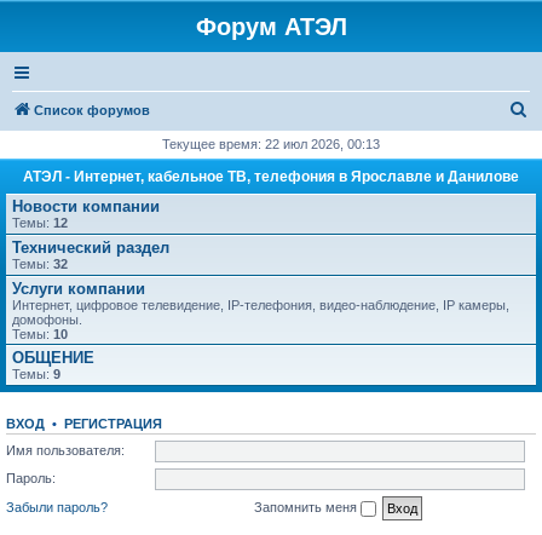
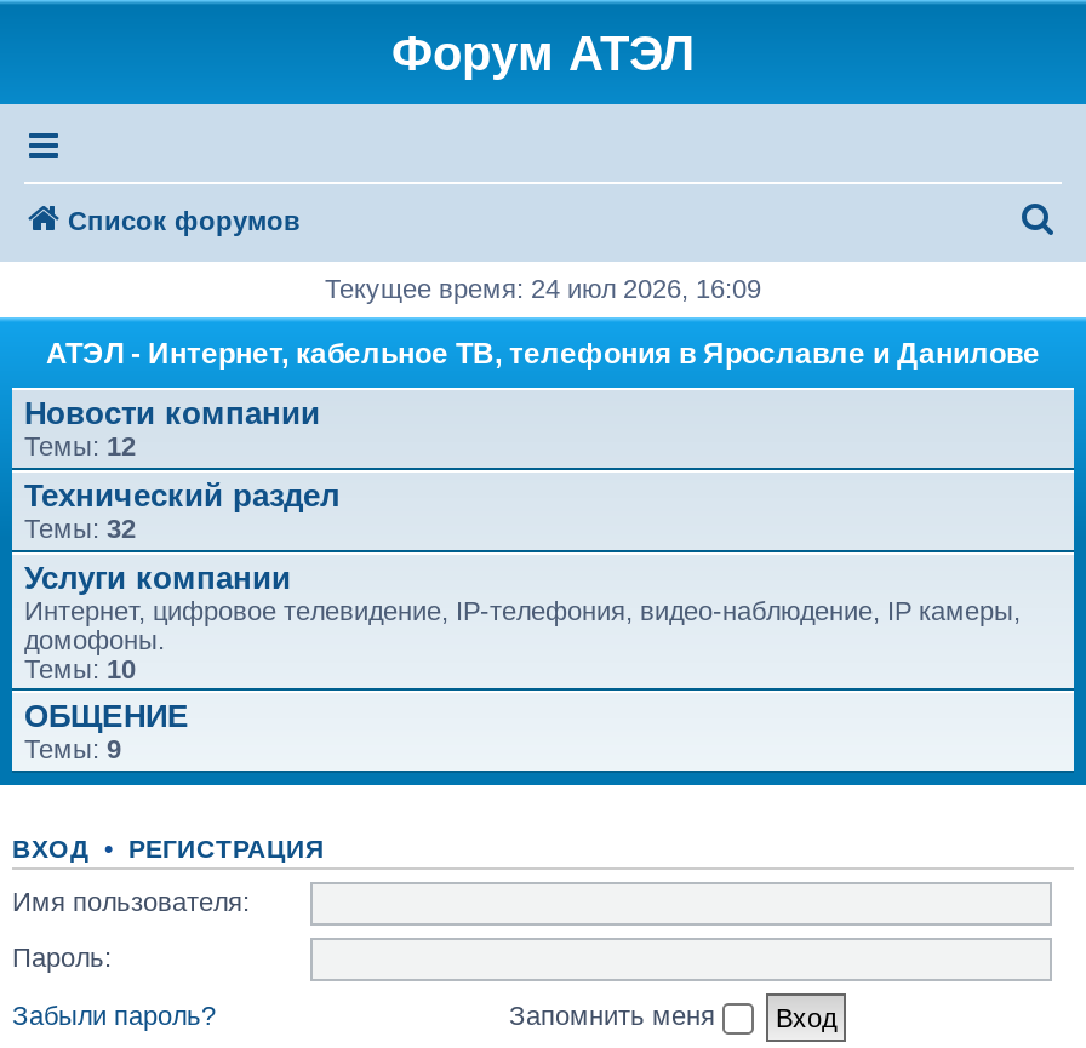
[162,137,380,151] Текущее время: 22 июл 2026, 00:13 -> [325,274,761,303] Текущее время: 24 июл 2026, 16:09

